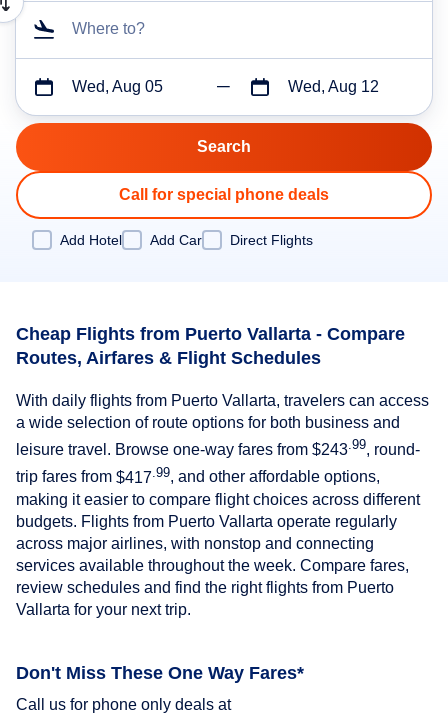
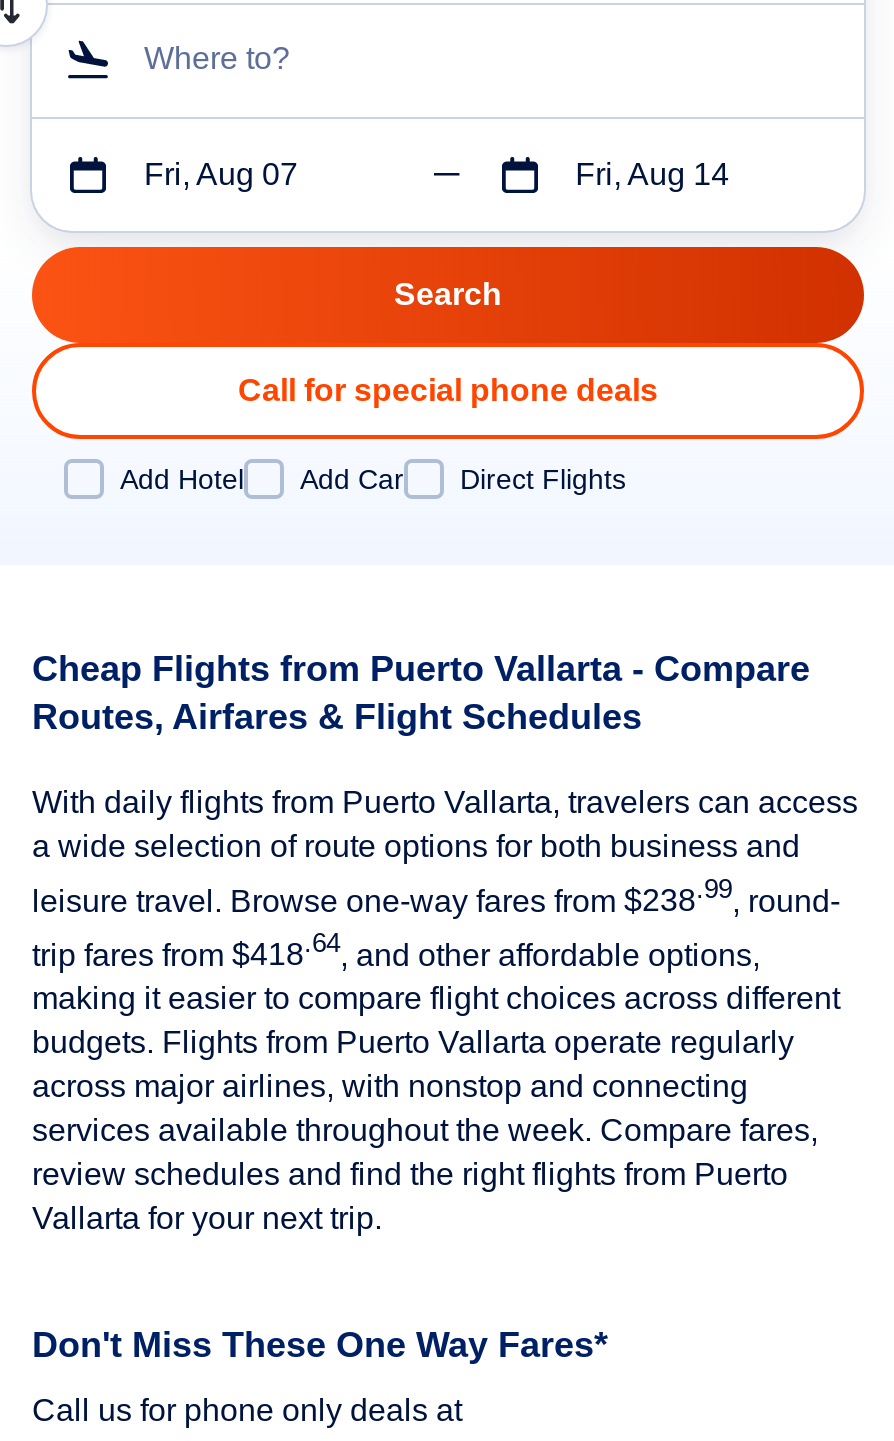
[72,78,163,95] Wed, Aug 05 -> [144,157,298,191] Fri, Aug 07
[288,78,379,95] Wed, Aug 12 -> [575,157,729,191] Fri, Aug 14
[16,437,420,458] leisure travel. Browse one-way fares from $243.99, round- -> [32,874,840,916] leisure travel. Browse one-way fares from $238.99, round-
[16,464,380,486] trip fares from $417.99, and other affordable options, -> [32,928,760,971] trip fares from $418.64, and other affordable options,

